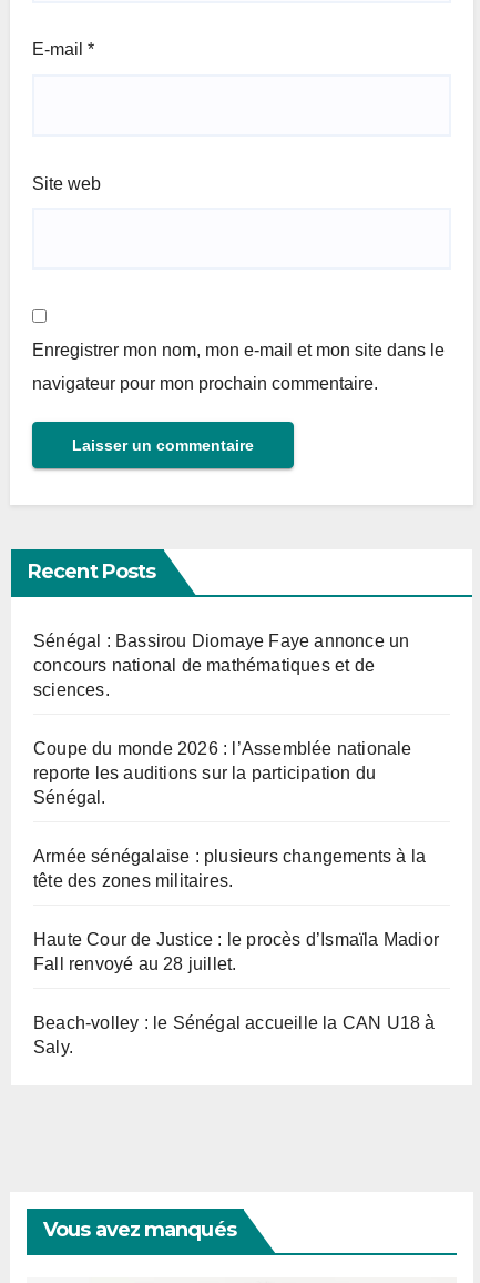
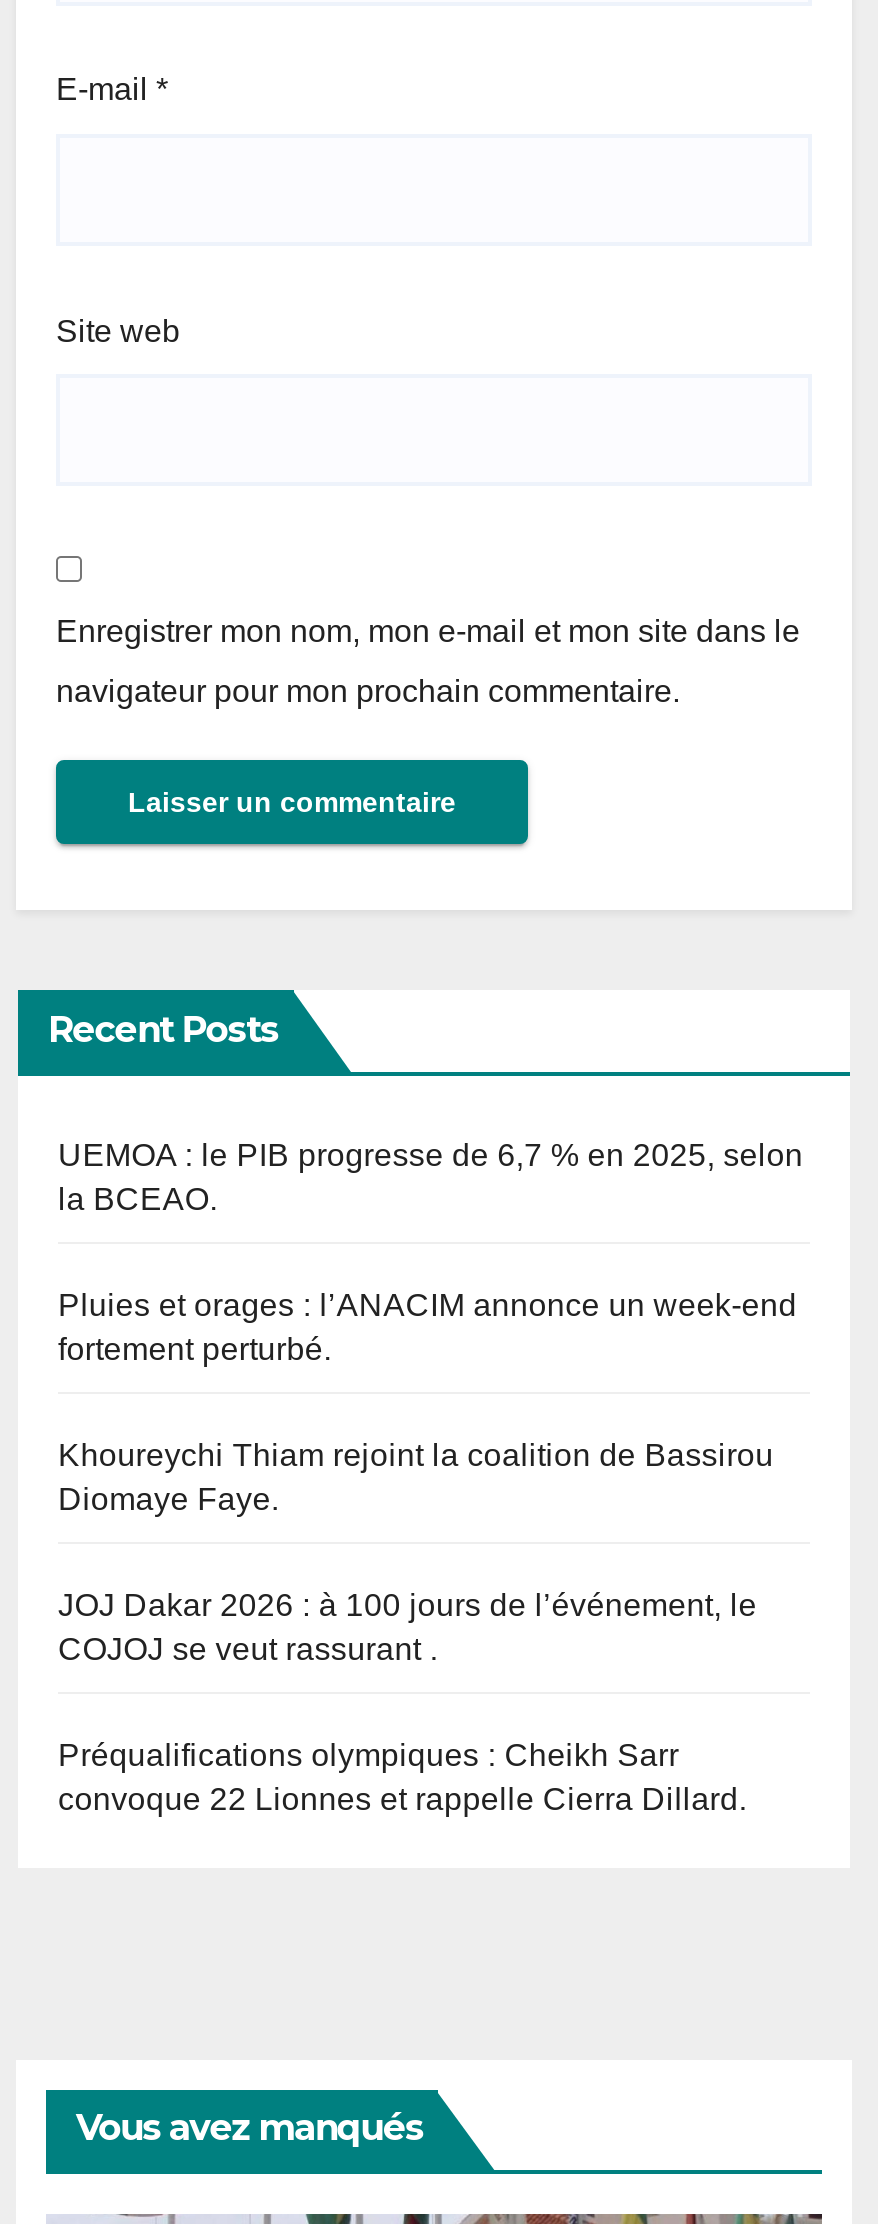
[33,632,409,699] Sénégal : Bassirou Diomaye Faye annonce un | concours national de mathématiques et de | sciences. -> [58,1138,803,1216] UEMOA : le PIB progresse de 6,7 % en 2025, selon | la BCEAO.
[33,739,412,807] Coupe du monde 2026 : l’Assemblée nationale | reporte les auditions sur la participation du | Sénégal. -> [58,1288,797,1366] Pluies et orages : l’ANACIM annonce un week-end | fortement perturbé.
[33,847,426,890] Armée sénégalaise : plusieurs changements à la | tête des zones militaires. -> [58,1438,774,1516] Khoureychi Thiam rejoint la coalition de Bassirou | Diomaye Faye.
[33,930,439,973] Haute Cour de Justice : le procès d’Ismaïla Madior | Fall renvoyé au 28 juillet. -> [58,1588,757,1666] JOJ Dakar 2026 : à 100 jours de l’événement, le | COJOJ se veut rassurant .
[33,1013,435,1057] Beach-volley : le Sénégal accueille la CAN U18 à | Saly. -> [58,1738,747,1816] Préqualifications olympiques : Cheikh Sarr | convoque 22 Lionnes et rappelle Cierra Dillard.

